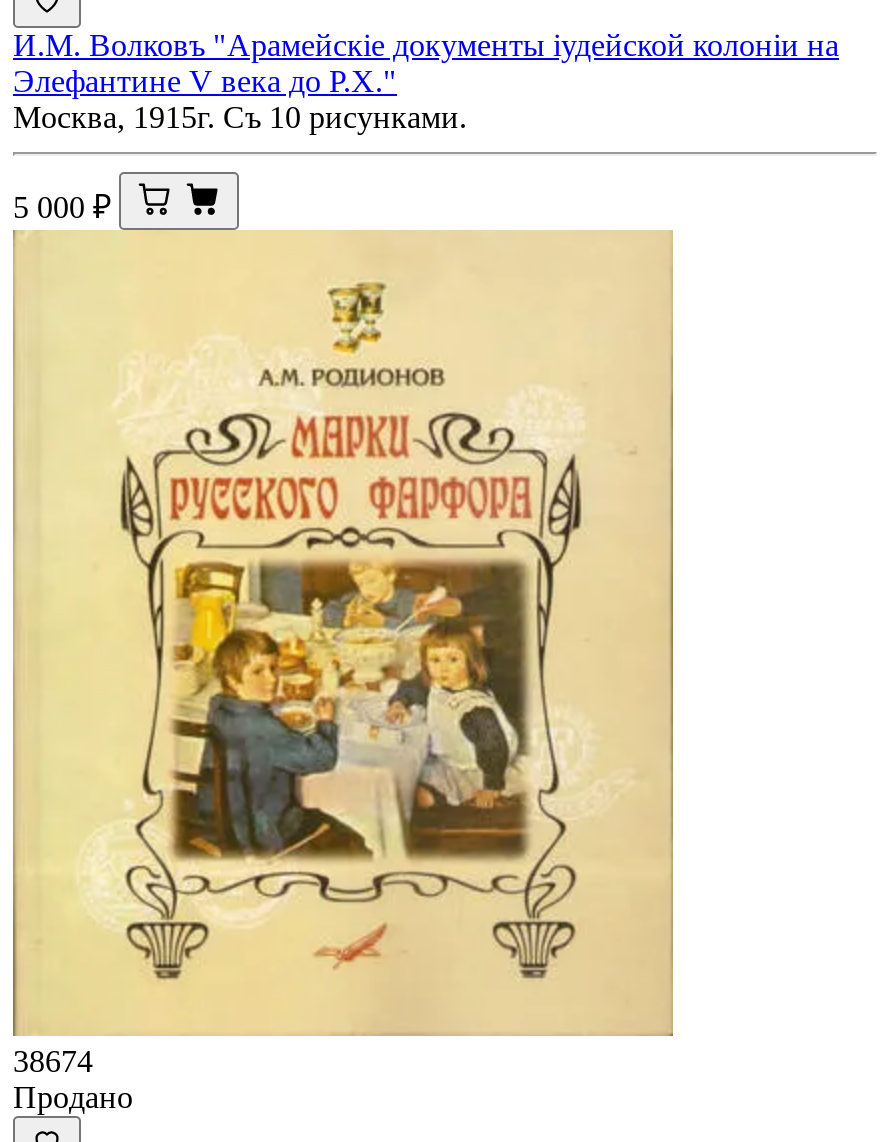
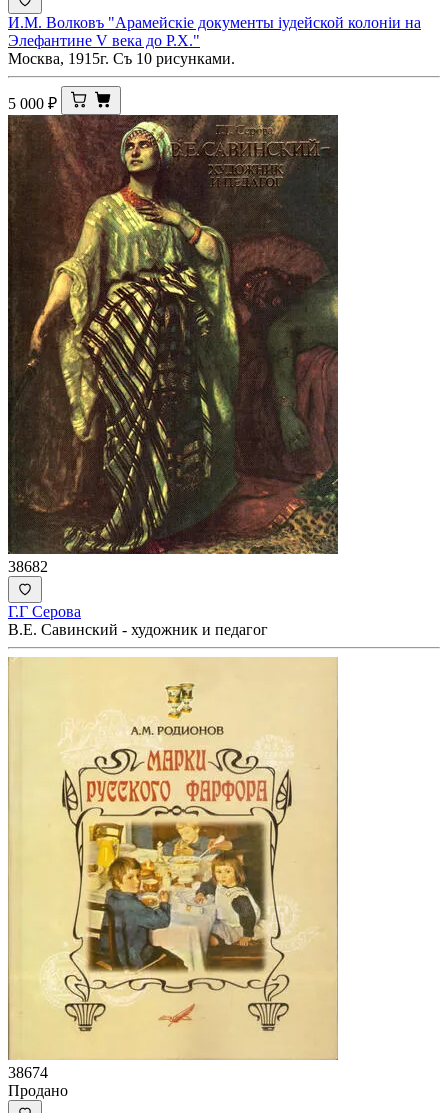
none -> [8,114,339,638] [image] | 38682 | Г.Г Серова | В.Е. Савинский - художник и педагог

